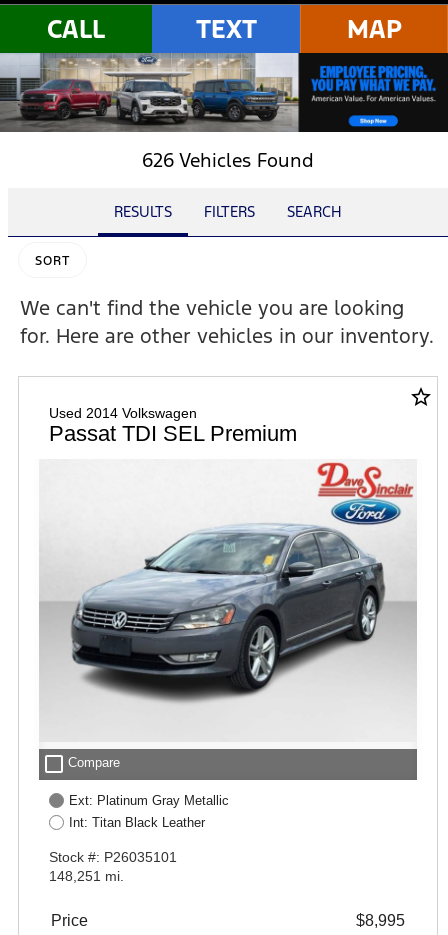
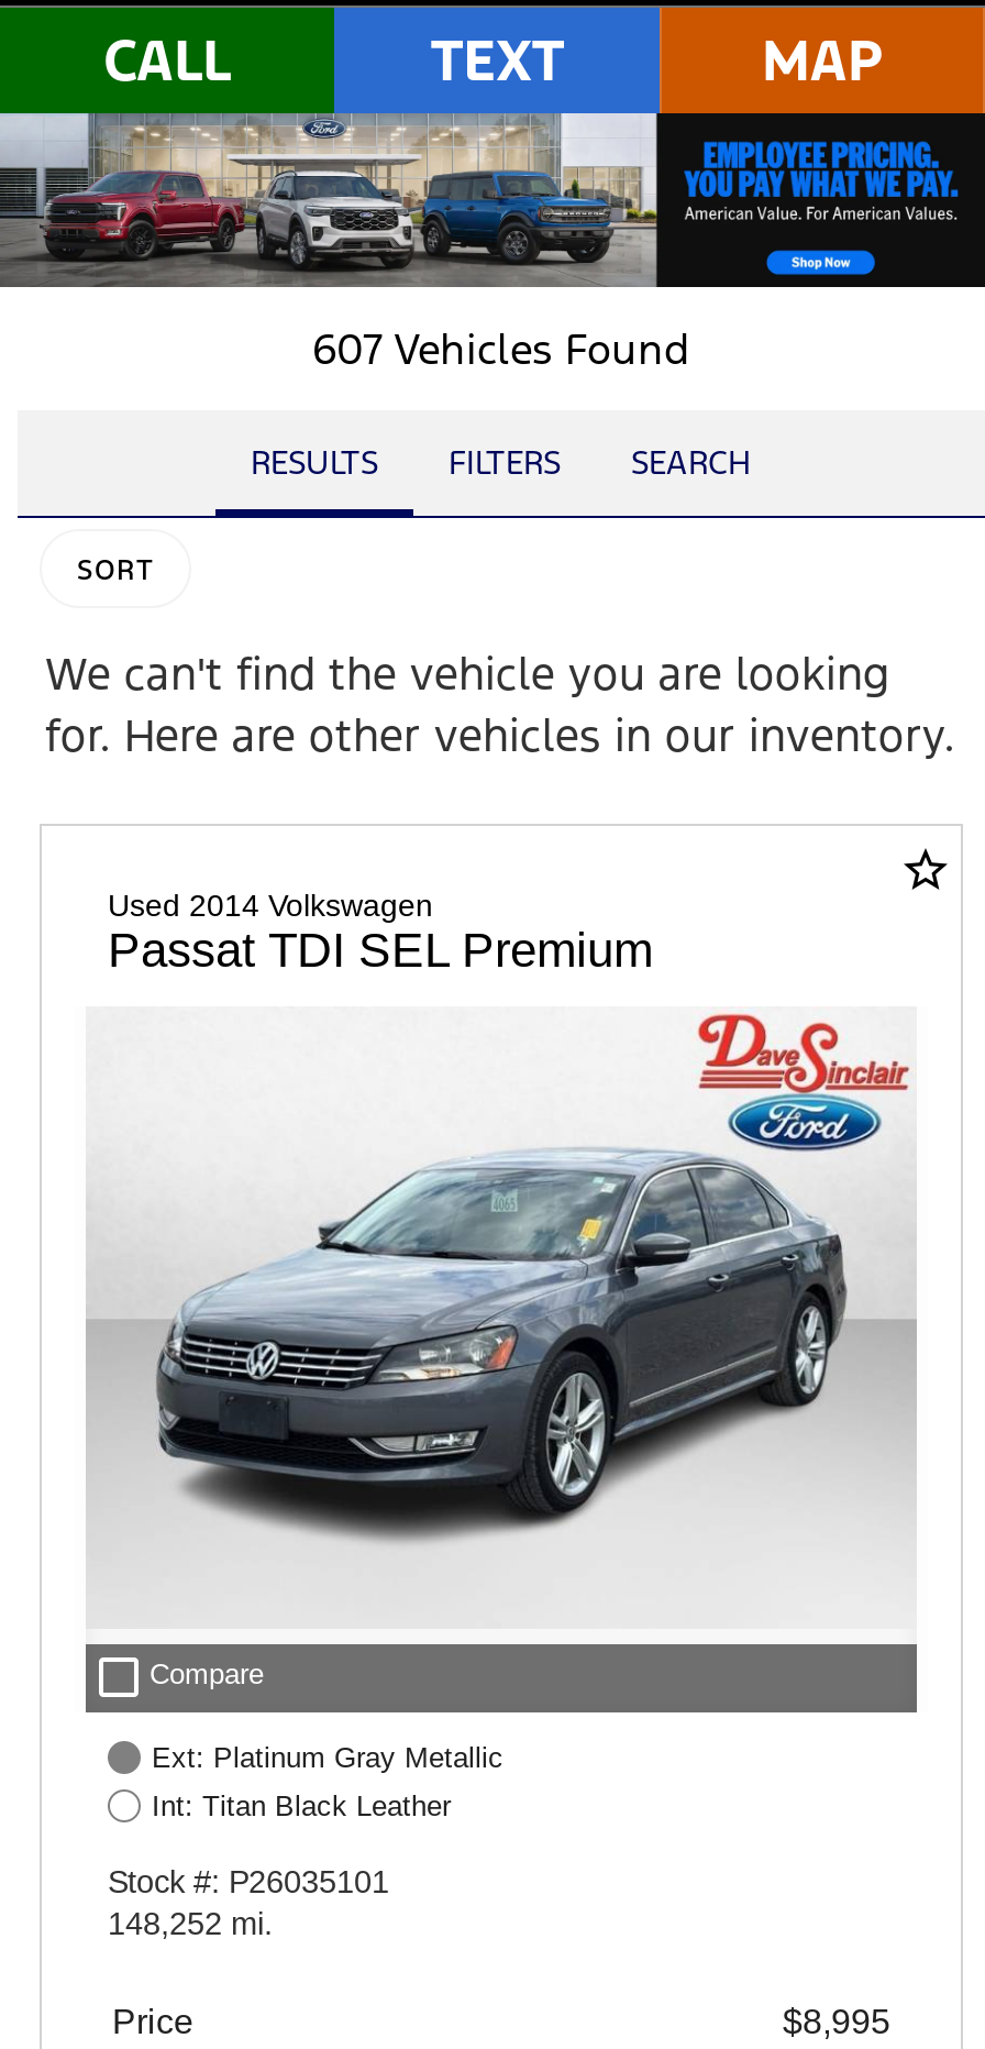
[142,148,314,172] 626 Vehicles Found -> [312,321,690,374] 607 Vehicles Found
[49,868,124,884] 148,251 mi. -> [108,1906,273,1941] 148,252 mi.

